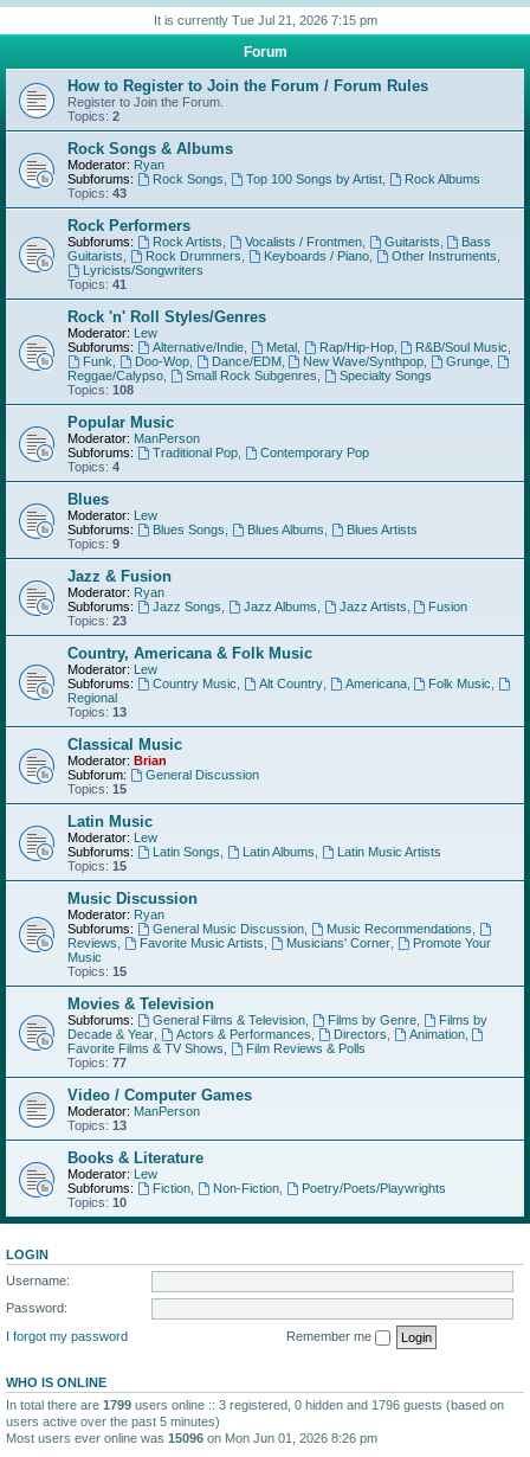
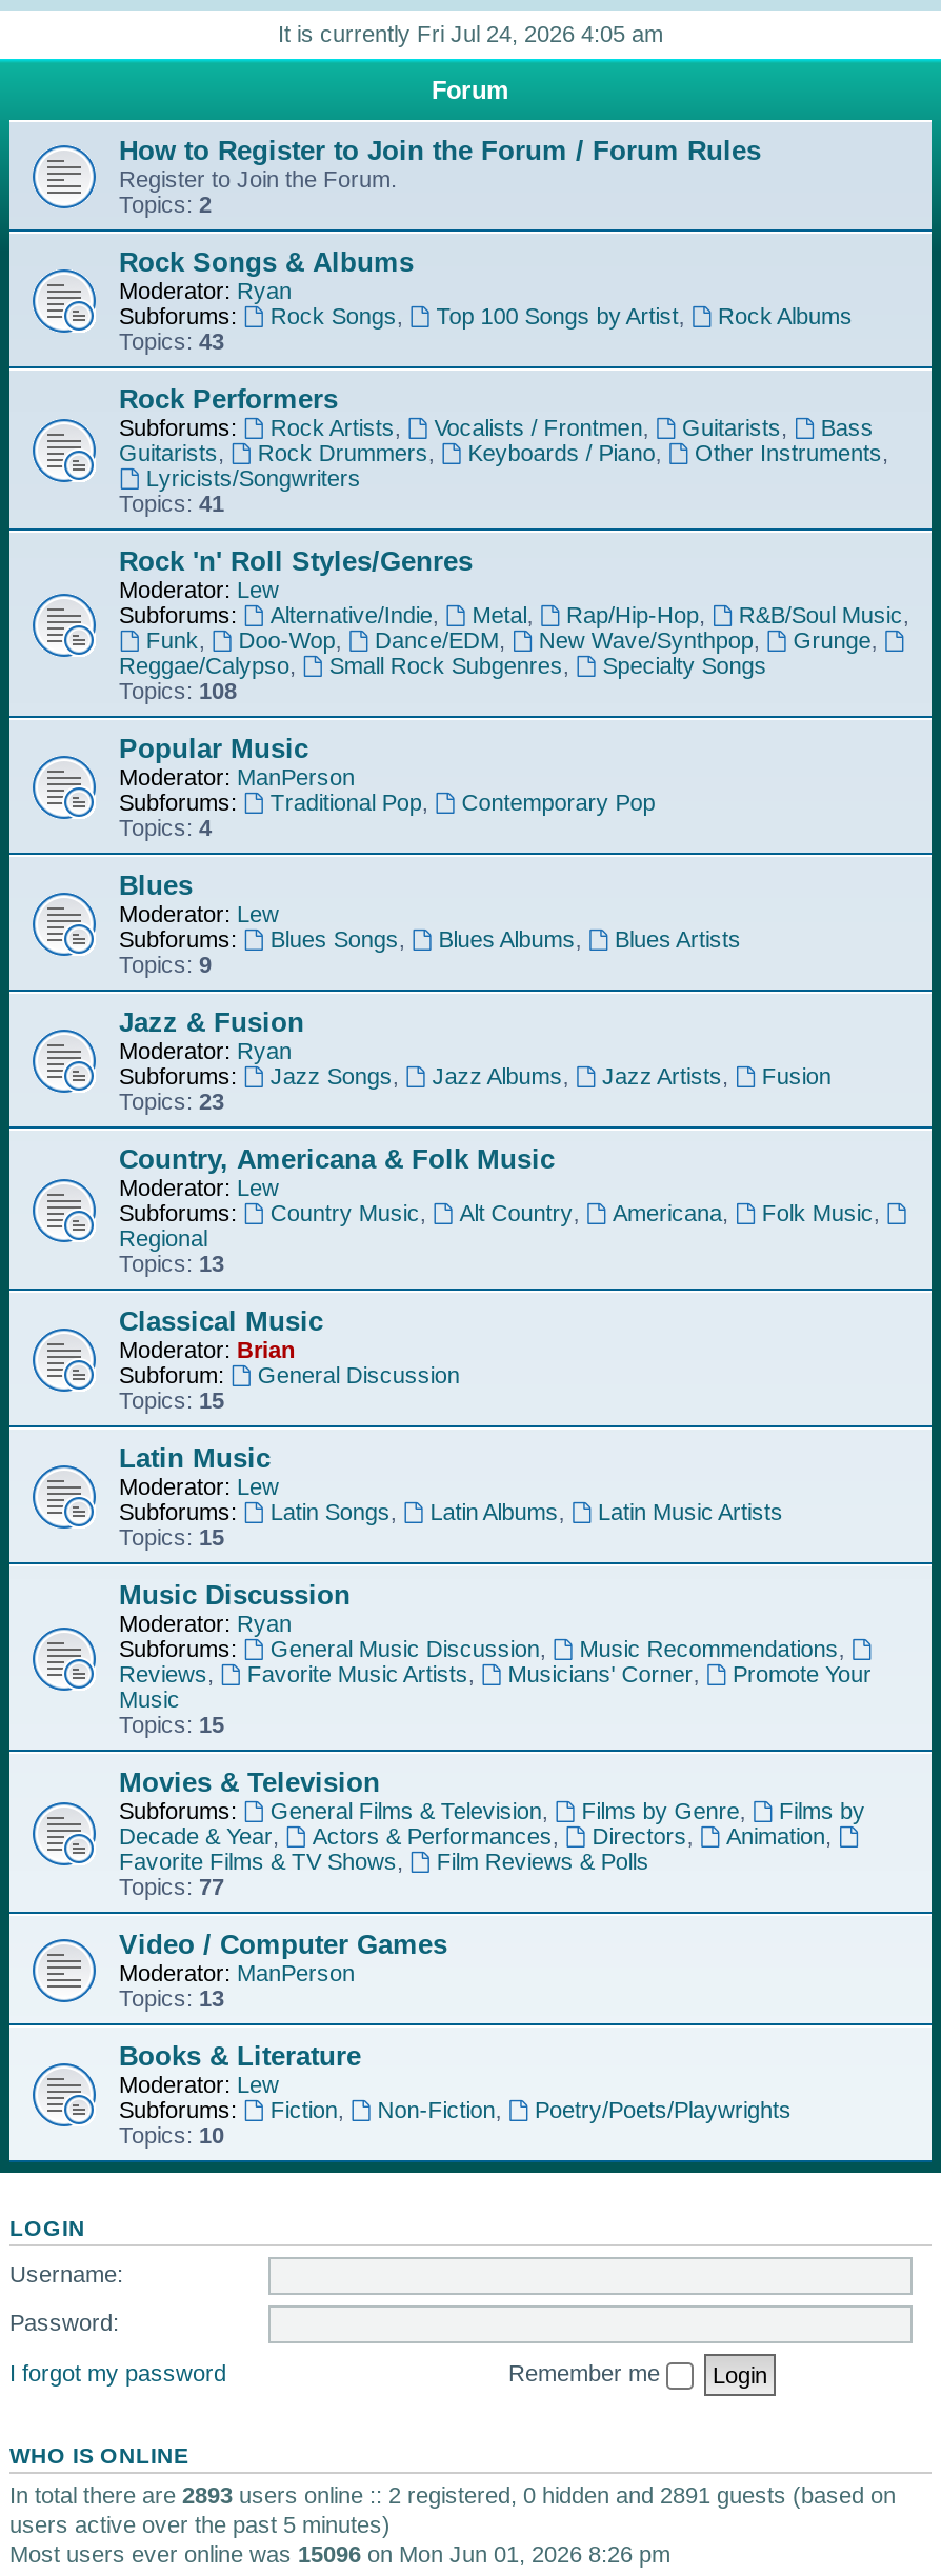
[153,13,377,27] It is currently Tue Jul 21, 2026 7:15 pm -> [278,21,663,46] It is currently Fri Jul 24, 2026 4:05 am
[6,1397,504,1411] In total there are 1799 users online :: 3 registered, 0 hidden and 1796 guests (based on -> [9,2481,896,2507] In total there are 2893 users online :: 2 registered, 0 hidden and 2891 guests (based on

